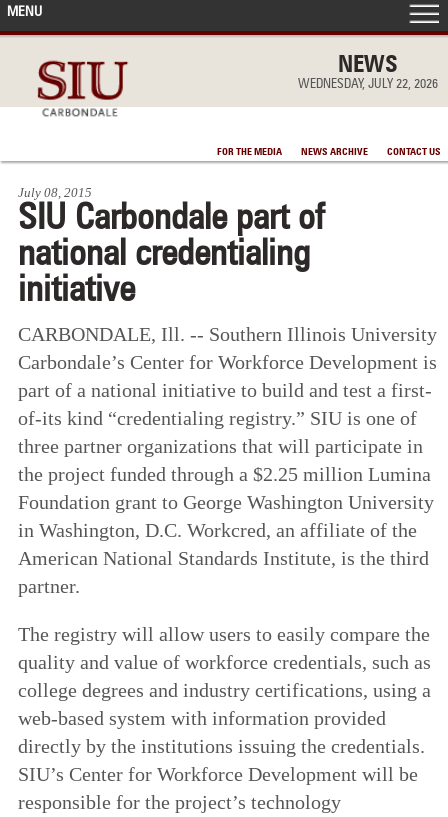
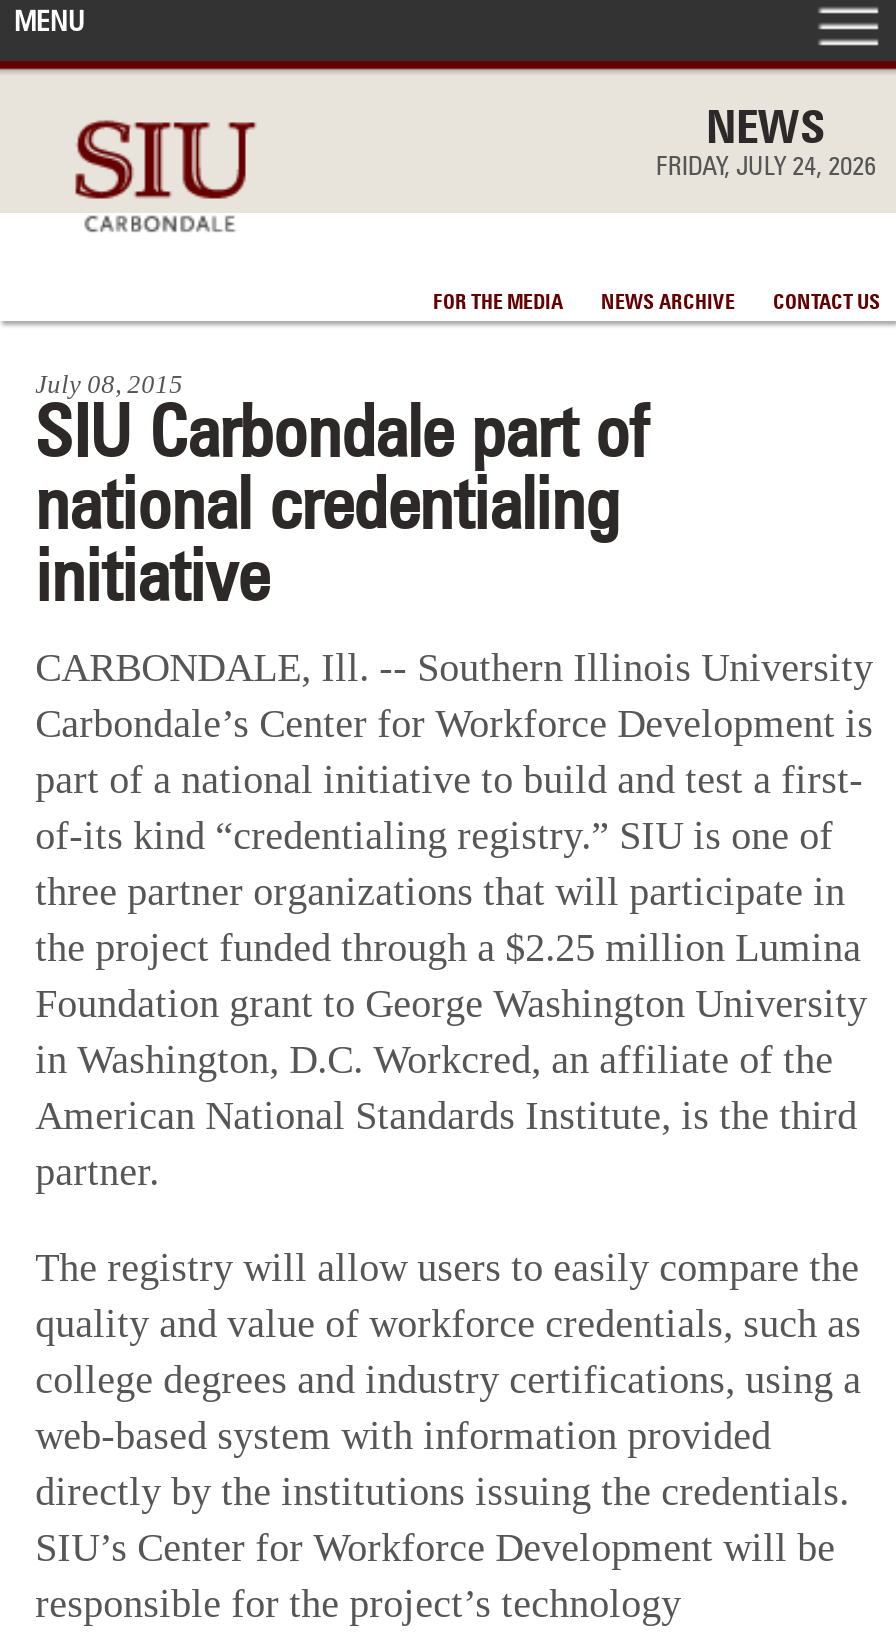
[298,78,438,91] WEDNESDAY, JULY 22, 2026 -> [656,155,876,181] FRIDAY, JULY 24, 2026

